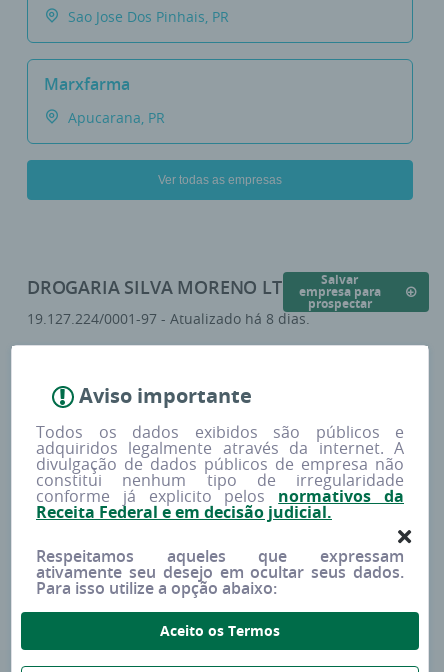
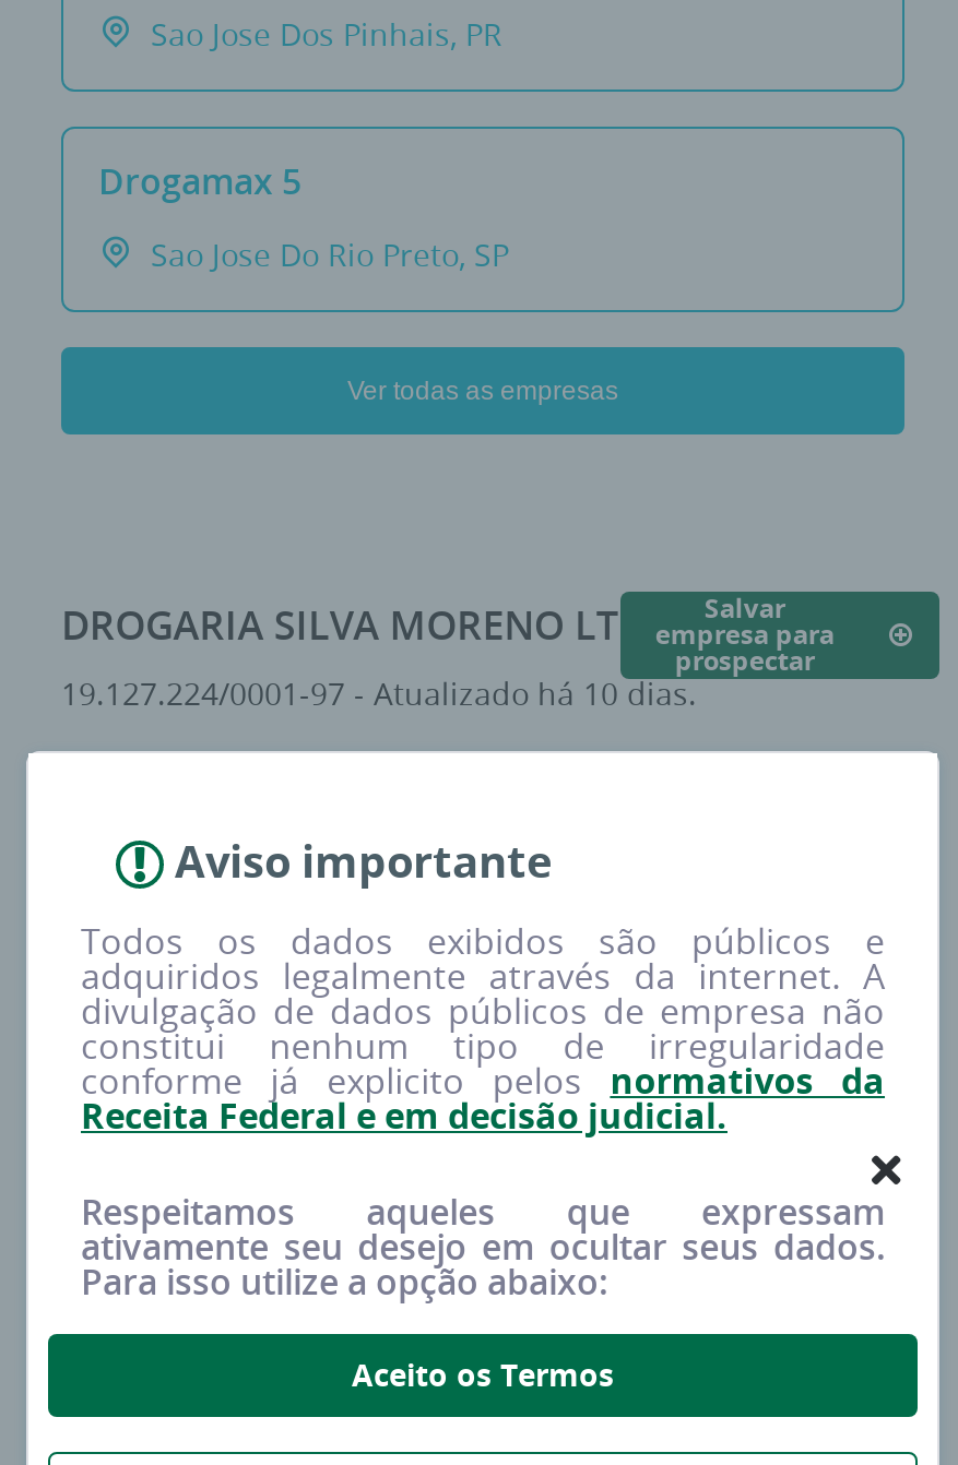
[44,73,130,95] Marxfarma -> [98,158,301,206] Drogamax 5
[68,108,165,127] Apucarana, PR -> [151,234,509,276] Sao Jose Do Rio Preto, SP
[27,309,310,328] 19.127.224/0001-97 - Atualizado há 8 dias. -> [61,673,697,715] 19.127.224/0001-97 - Atualizado há 10 dias.

